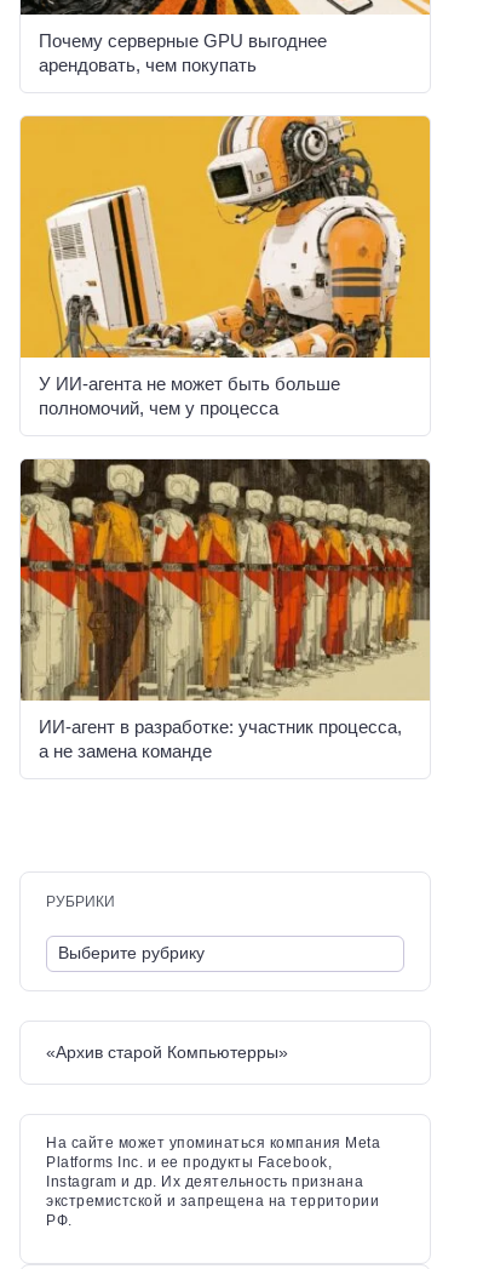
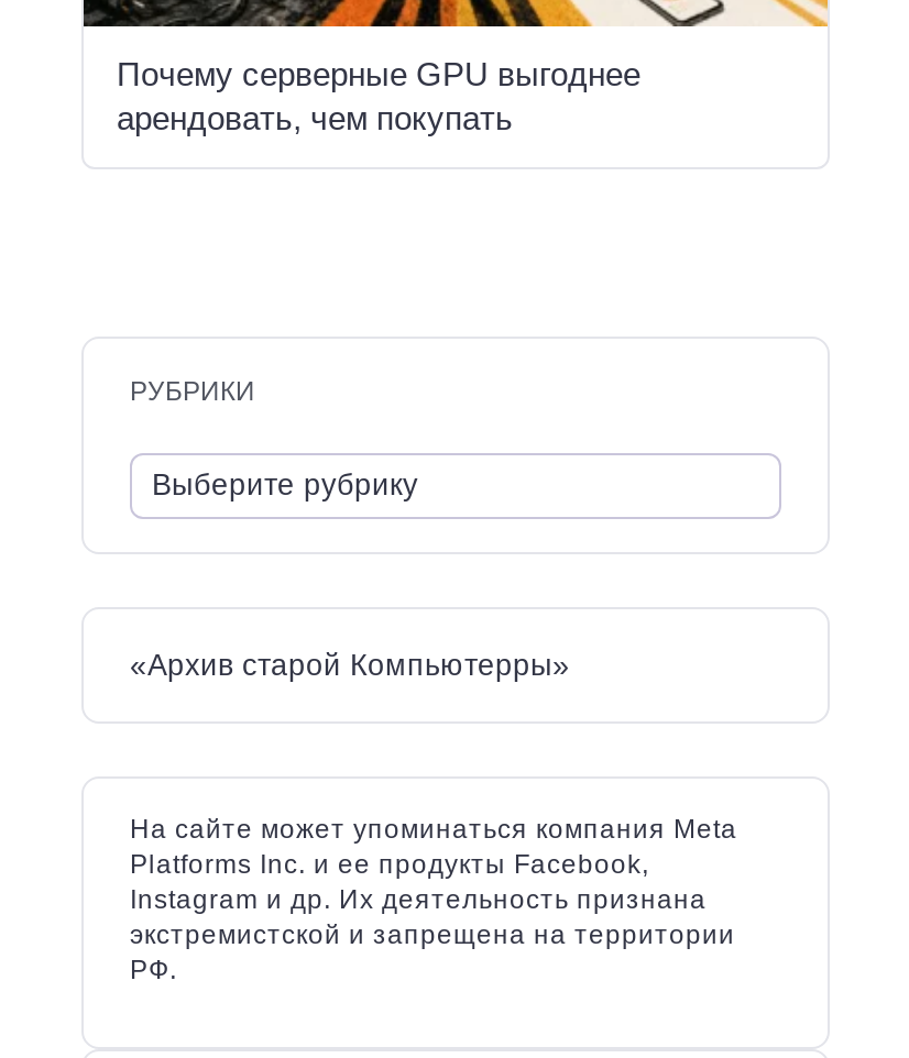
[19,115,429,418] [image] | У ИИ-агента не может быть больше | полномочий, чем у процесса -> none
[19,458,431,761] [image] | ИИ-агент в разработке: участник процесса, | а не замена команде -> none

